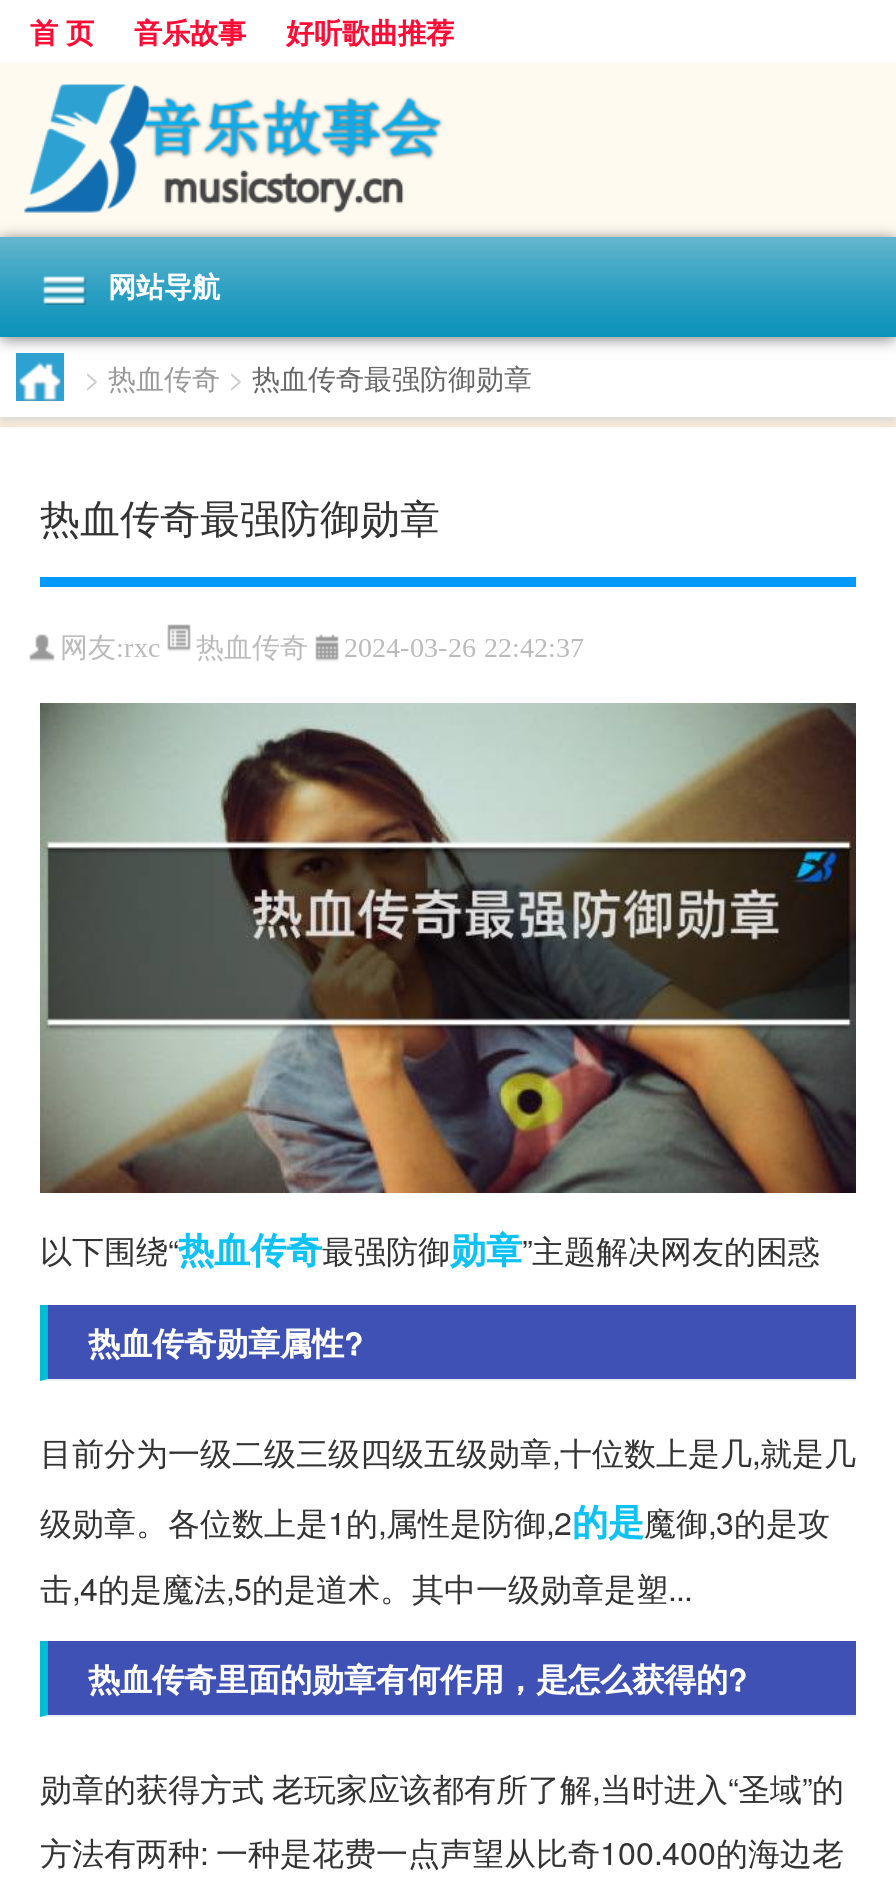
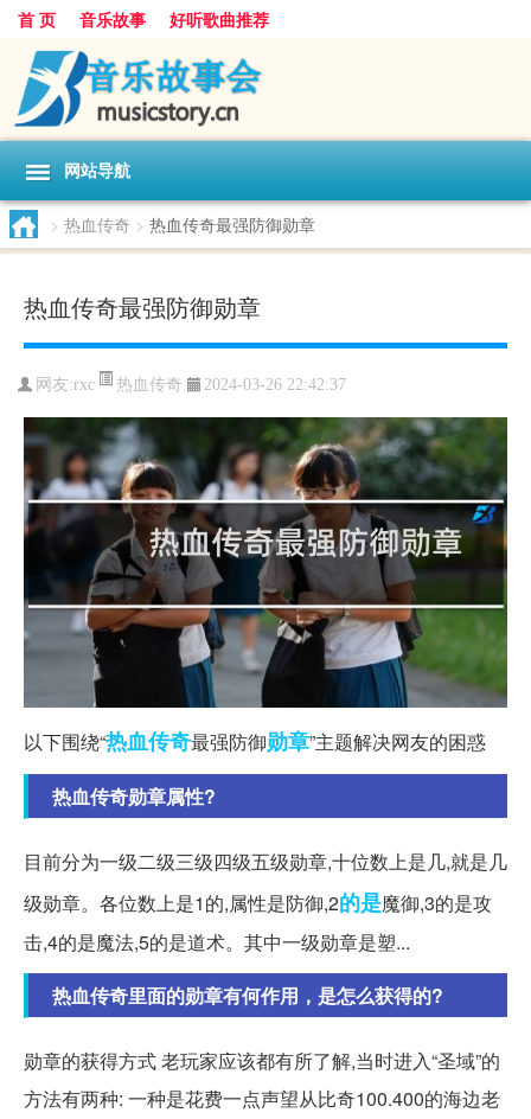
[40,701,856,1195] [image] -> [24,416,507,709] [image]

